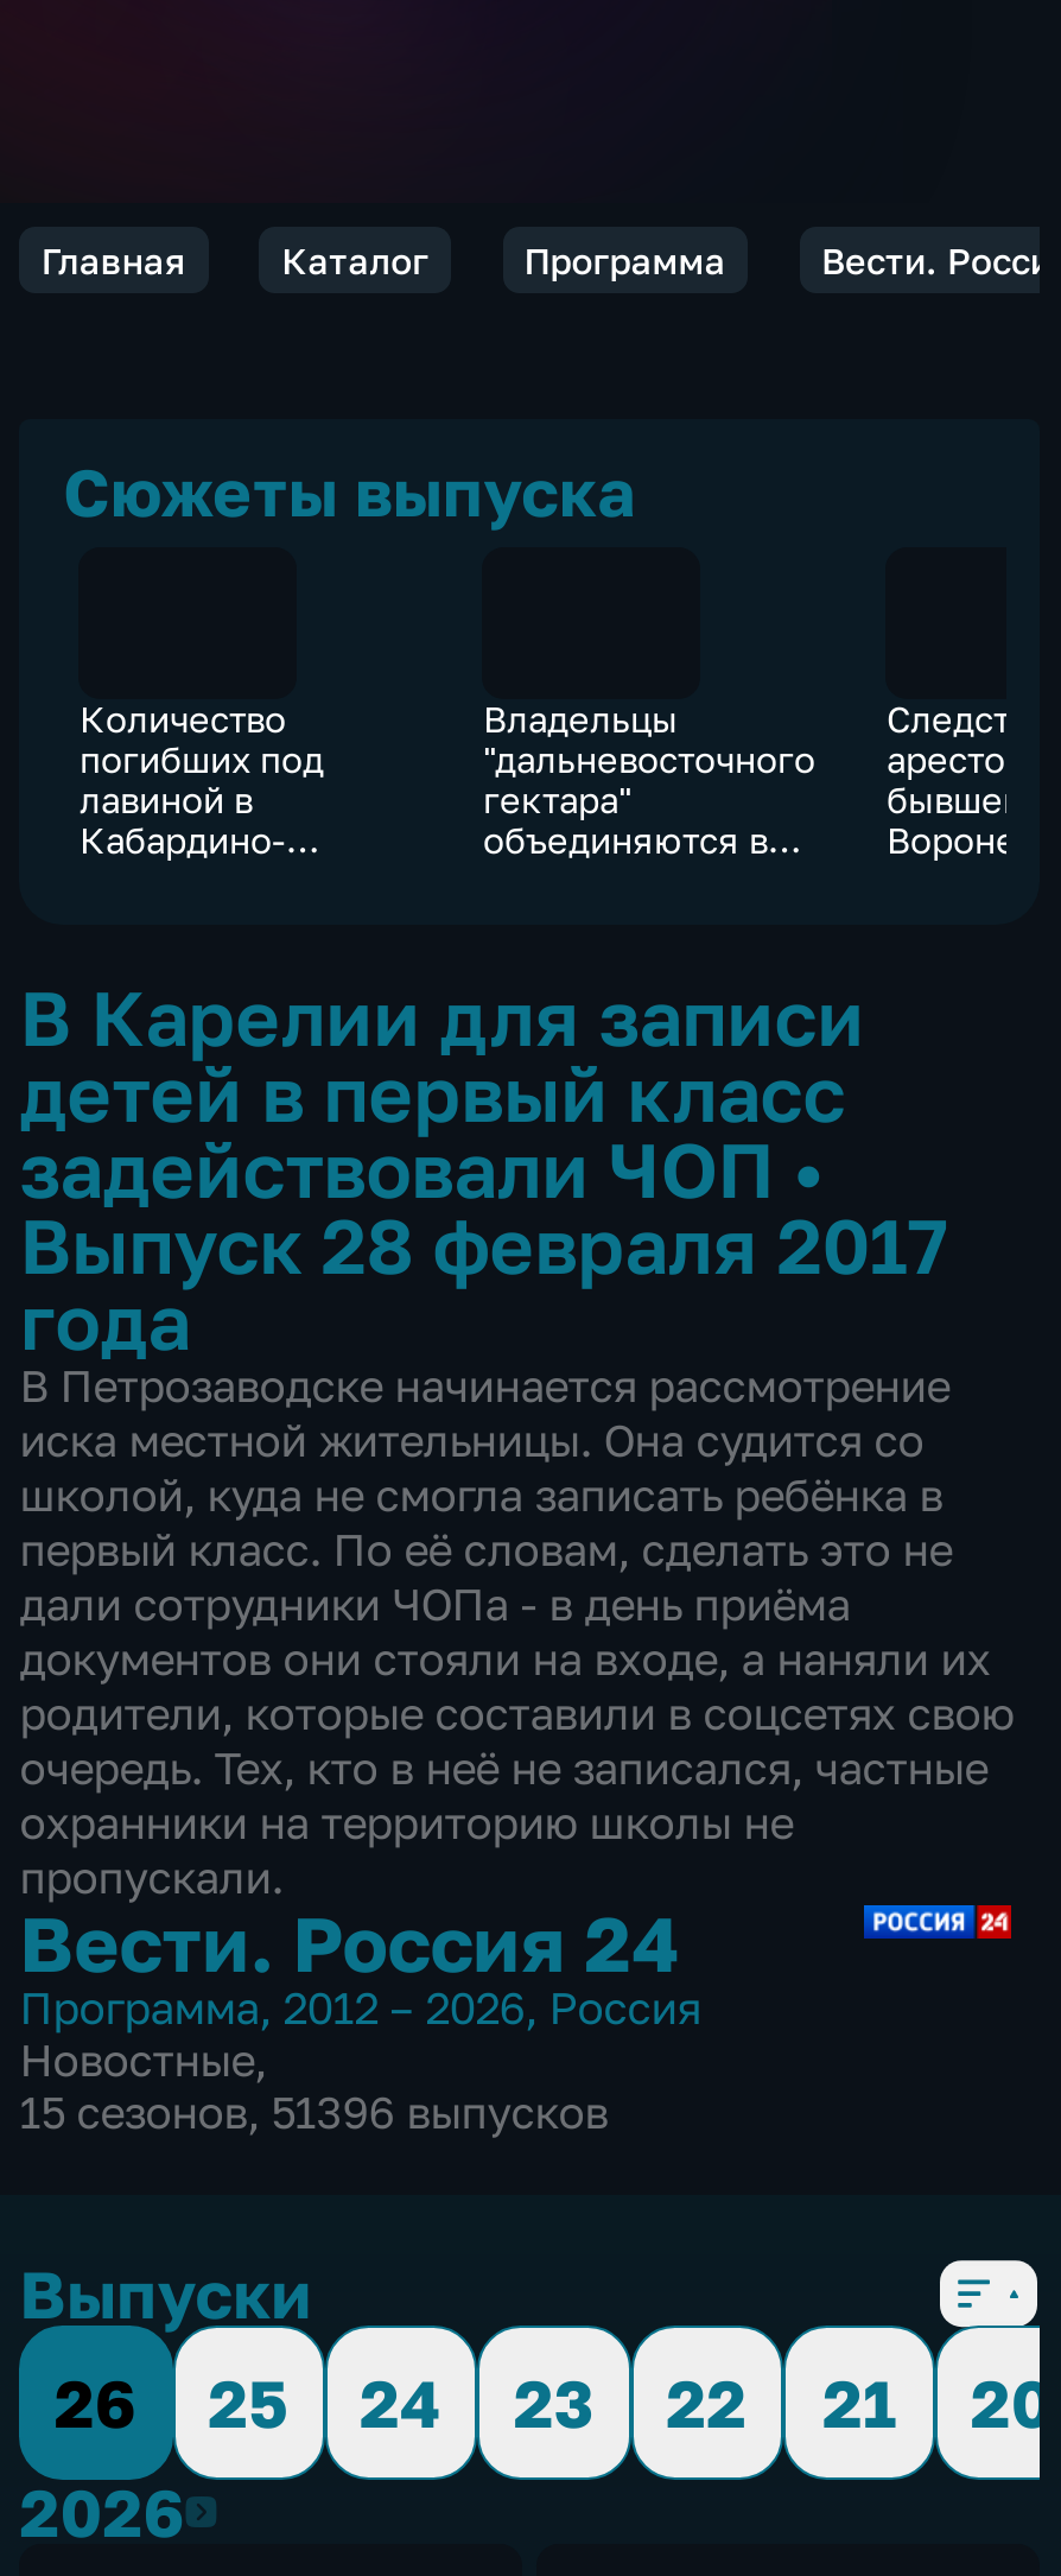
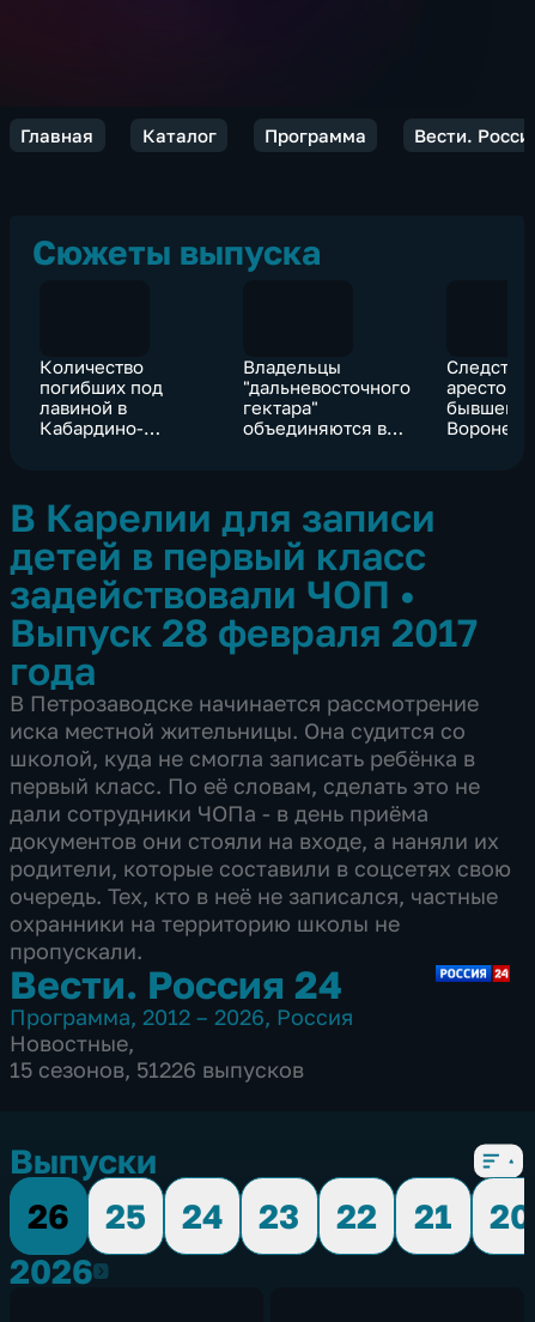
[19,2086,608,2138] 15 сезонов, 51396 выпусков -> [10,1056,304,1083] 15 сезонов, 51226 выпусков

